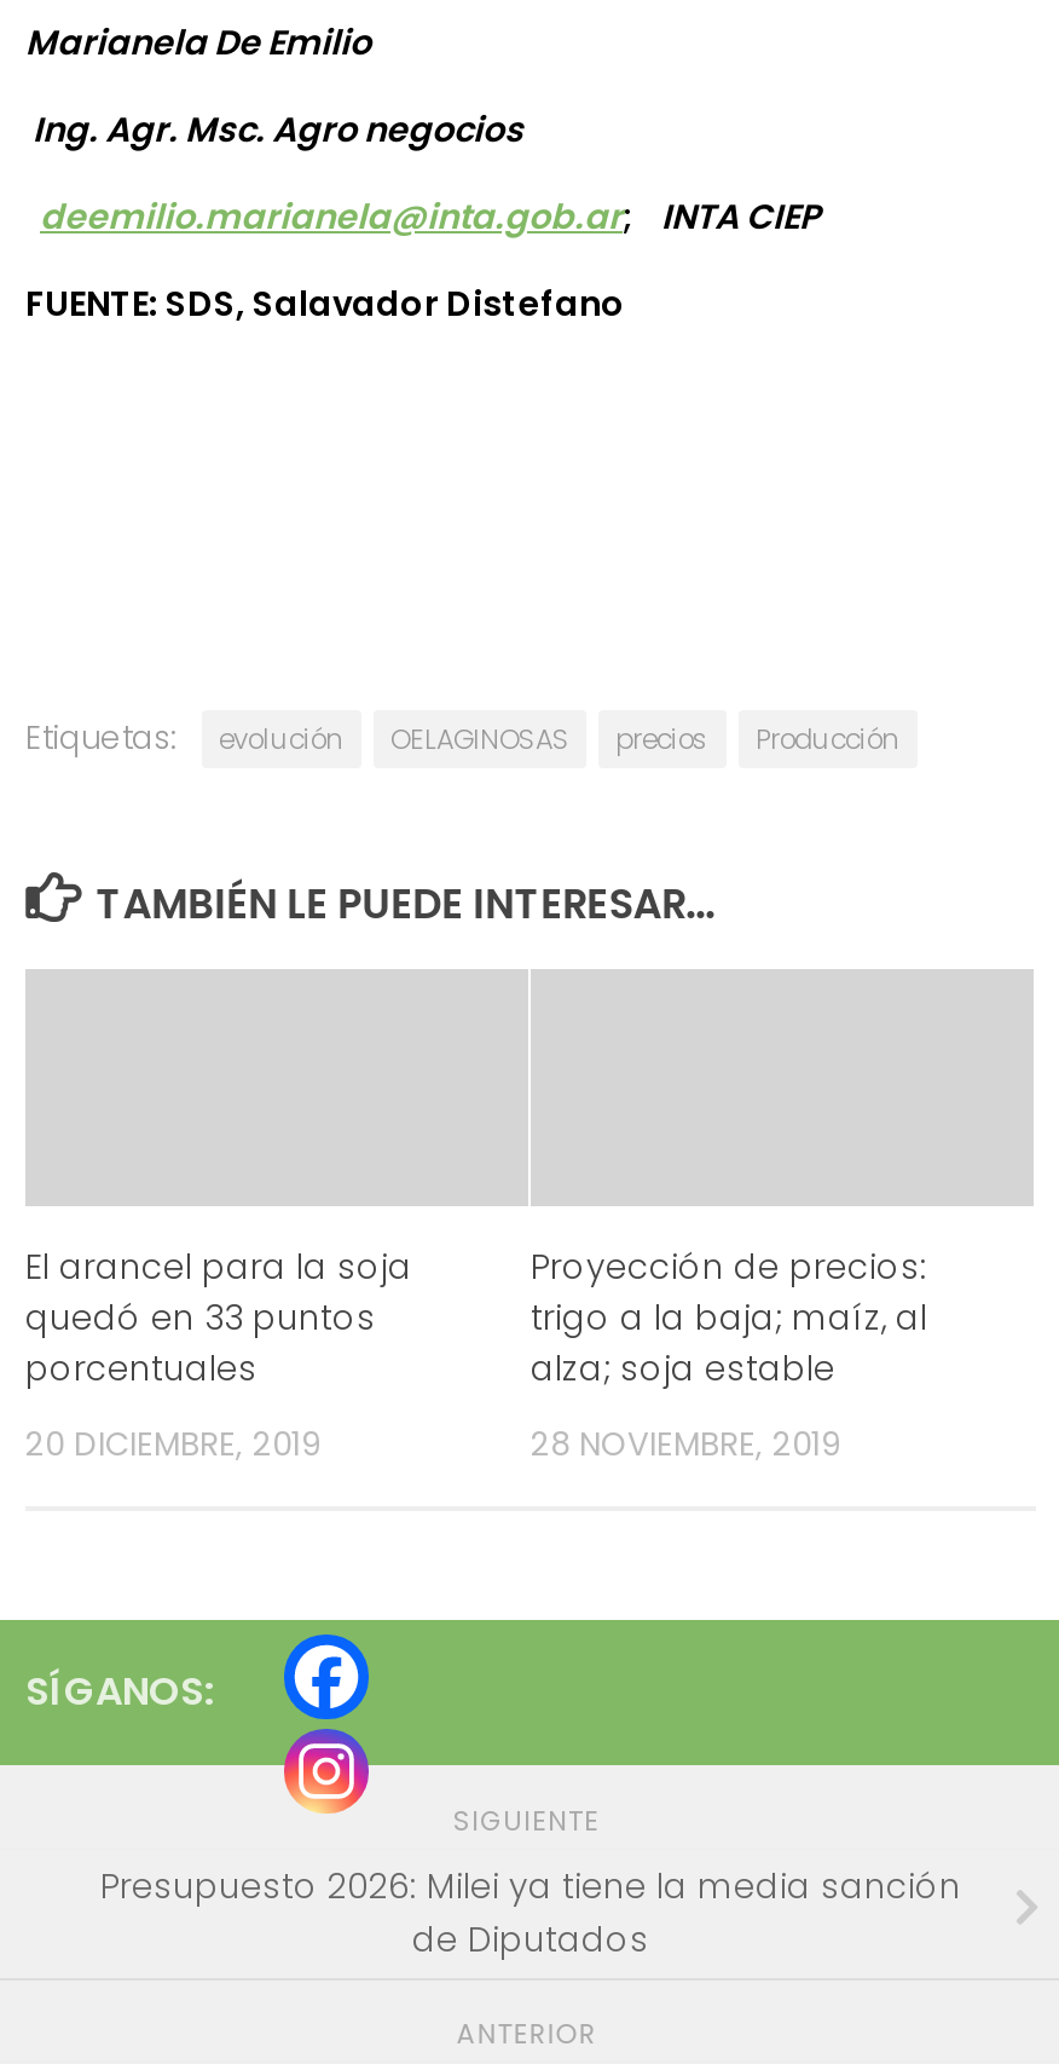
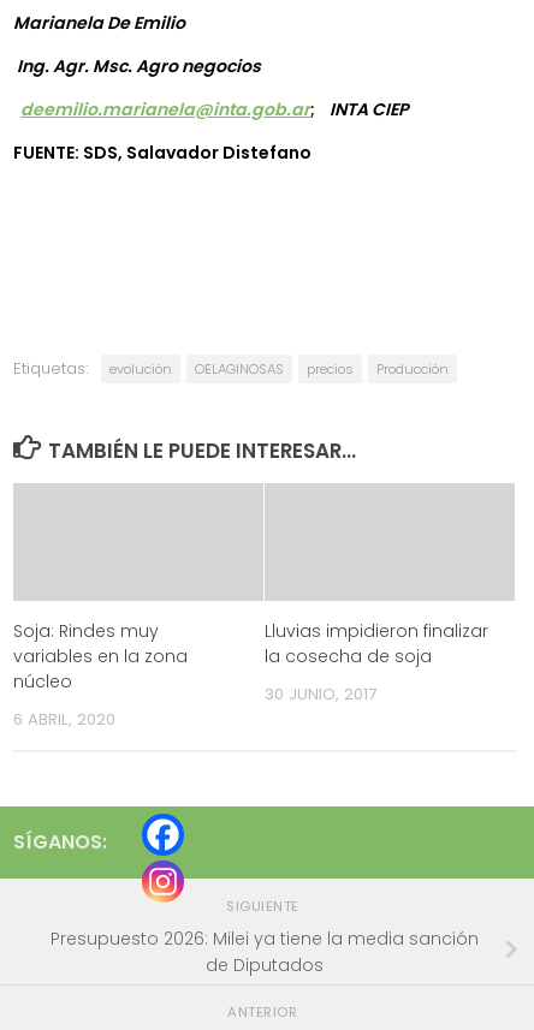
[25,1243,412,1394] El arancel para la soja | quedó en 33 puntos | porcentuales -> [13,619,188,694] Soja: Rindes muy | variables en la zona | núcleo
[531,1243,927,1394] Proyección de precios: | trigo a la baja; maíz, al | alza; soja estable -> [265,619,488,669] Lluvias impidieron finalizar | la cosecha de soja
[25,1423,320,1469] 20 DICIEMBRE, 2019 -> [13,708,115,731] 6 ABRIL, 2020
[531,1423,840,1469] 28 NOVIEMBRE, 2019 -> [265,683,376,706] 30 JUNIO, 2017

